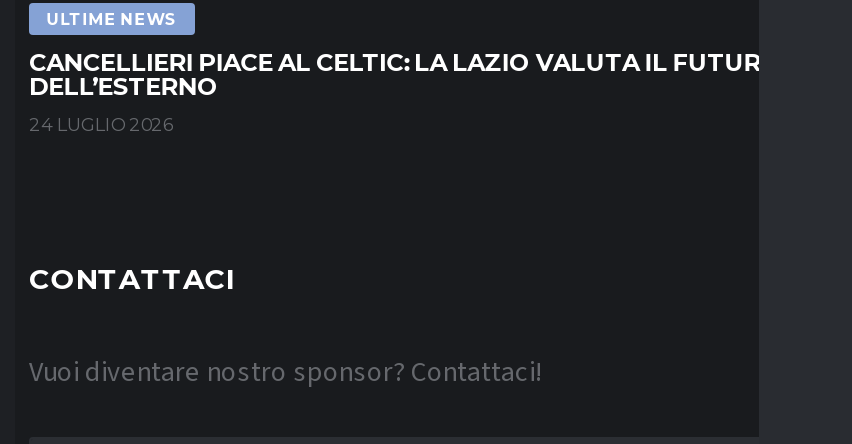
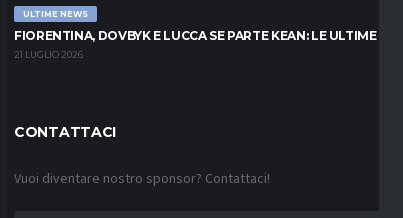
[29,47,782,134] CANCELLIERI PIACE AL CELTIC: LA LAZIO VALUTA IL FUTURO | DELL’ESTERNO | 24 LUGLIO 2026 -> [14,28,377,60] FIORENTINA, DOVBYK E LUCCA SE PARTE KEAN: LE ULTIME | 21 LUGLIO 2026

